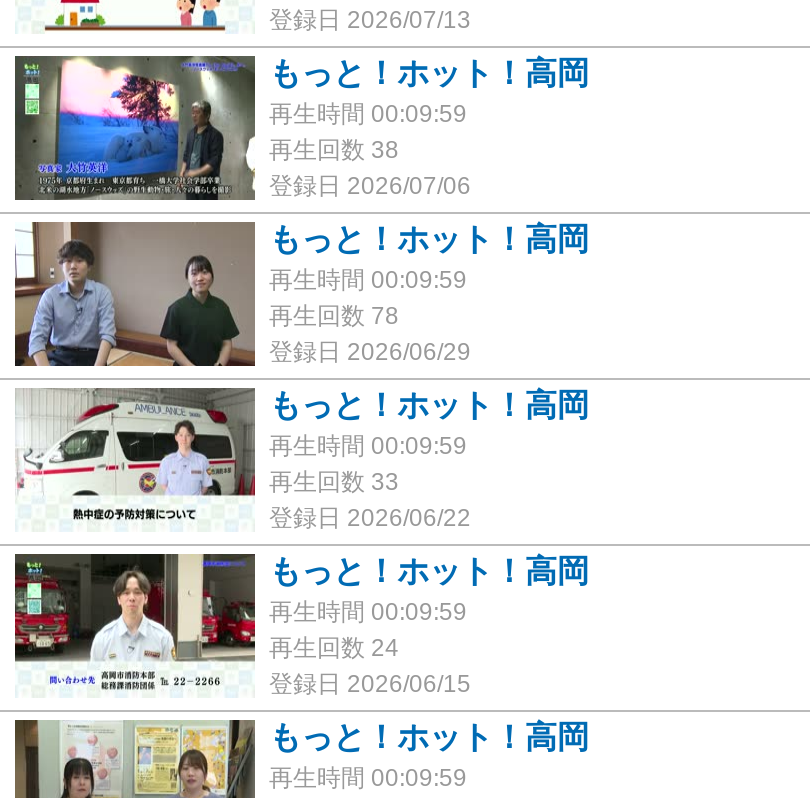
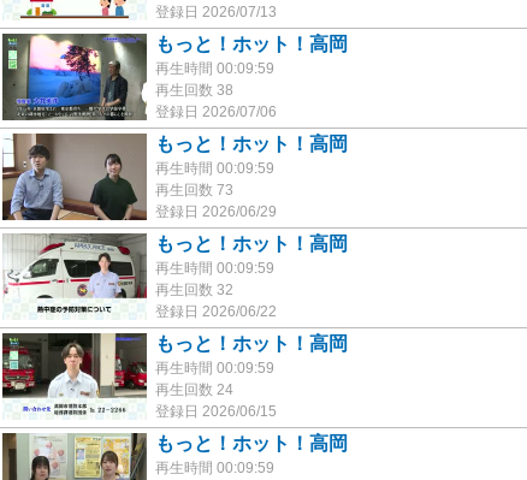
[269,302,399,330] 再生回数 78 -> [155,182,233,198] 再生回数 73
[269,468,399,496] 再生回数 33 -> [155,282,233,298] 再生回数 32

